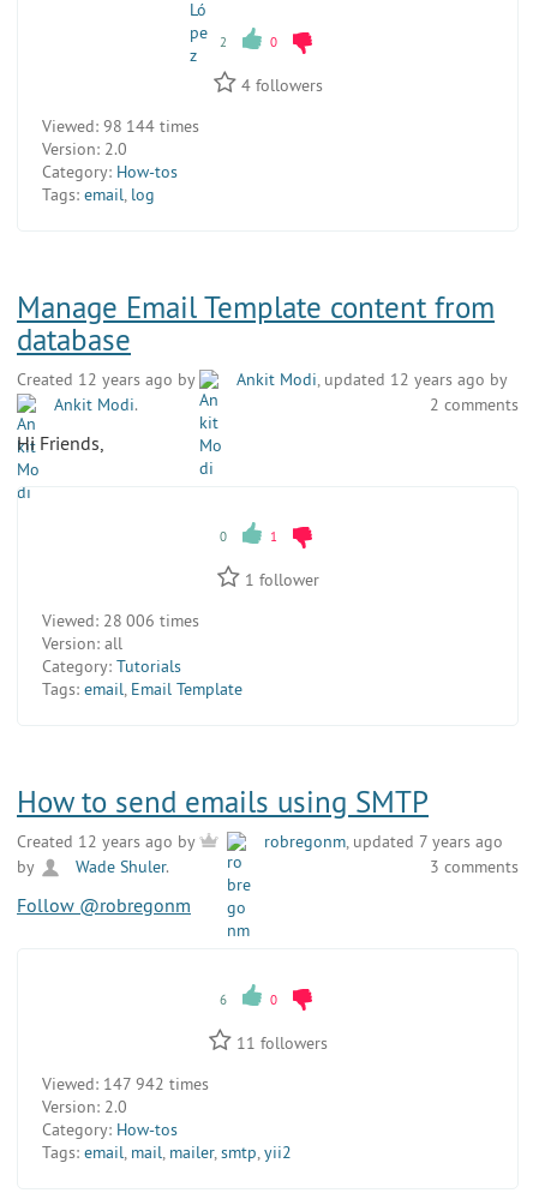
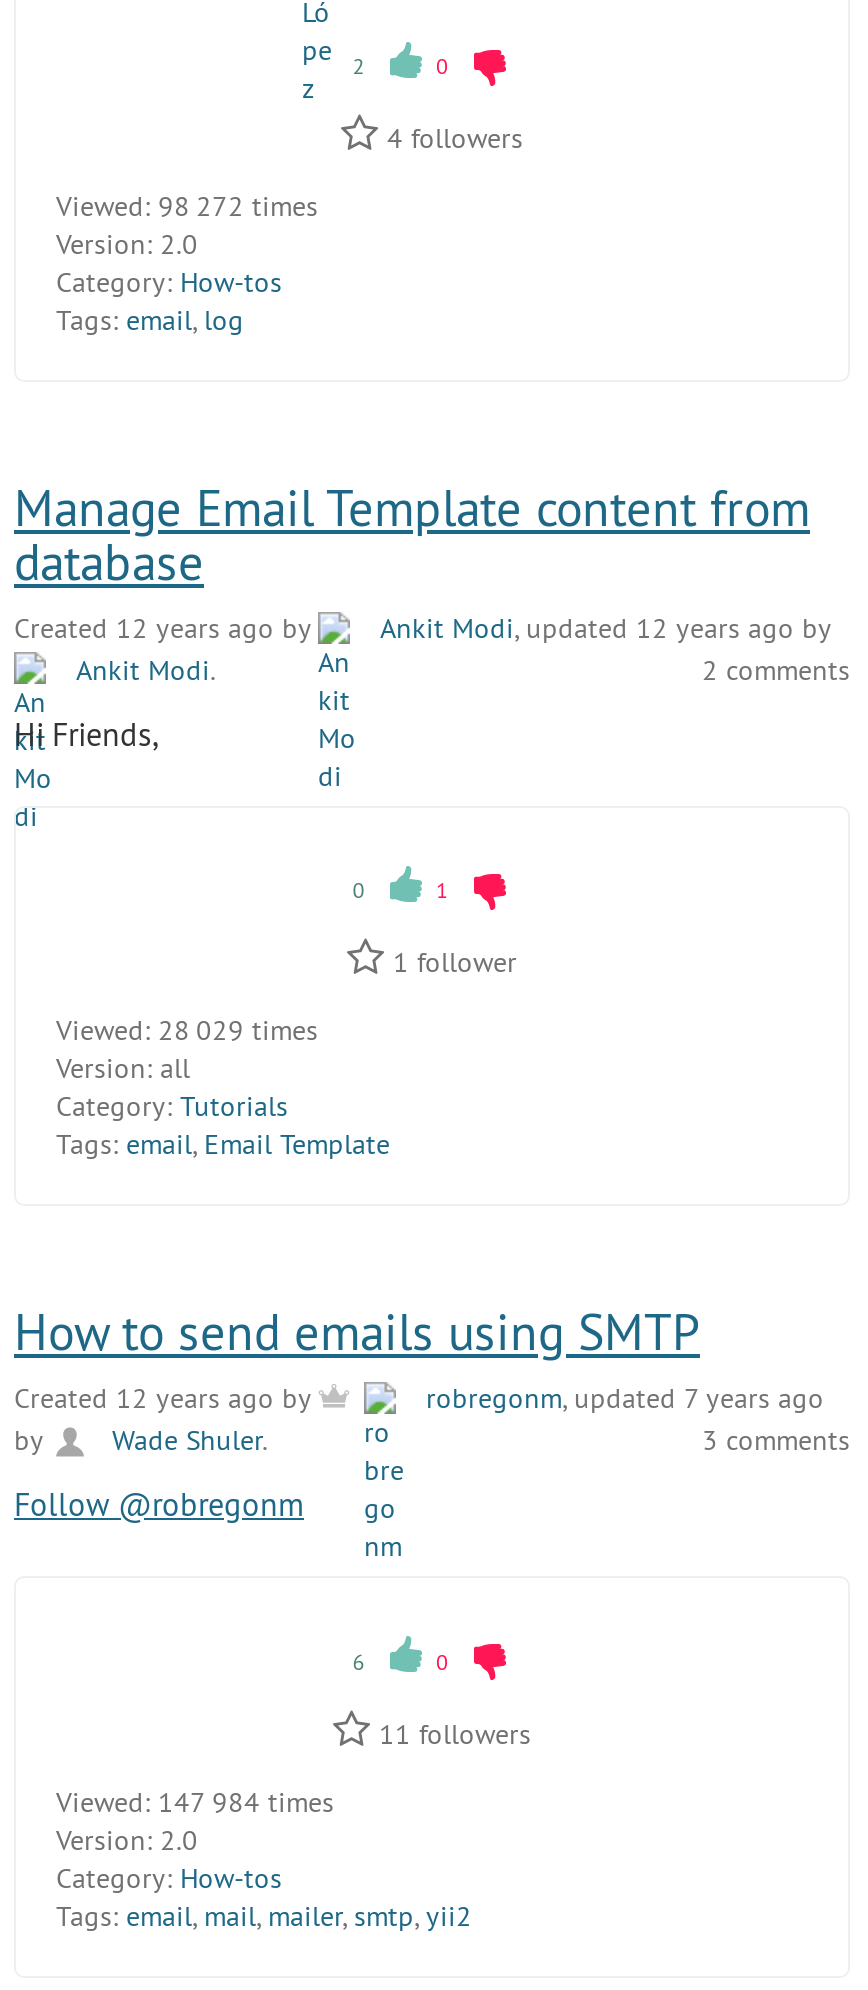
[42,115,199,137] Viewed: 98 144 times -> [56,188,318,224] Viewed: 98 272 times
[42,610,199,632] Viewed: 28 006 times -> [56,1013,318,1049] Viewed: 28 029 times
[42,1072,209,1094] Viewed: 147 942 times -> [56,1783,334,1819] Viewed: 147 984 times

